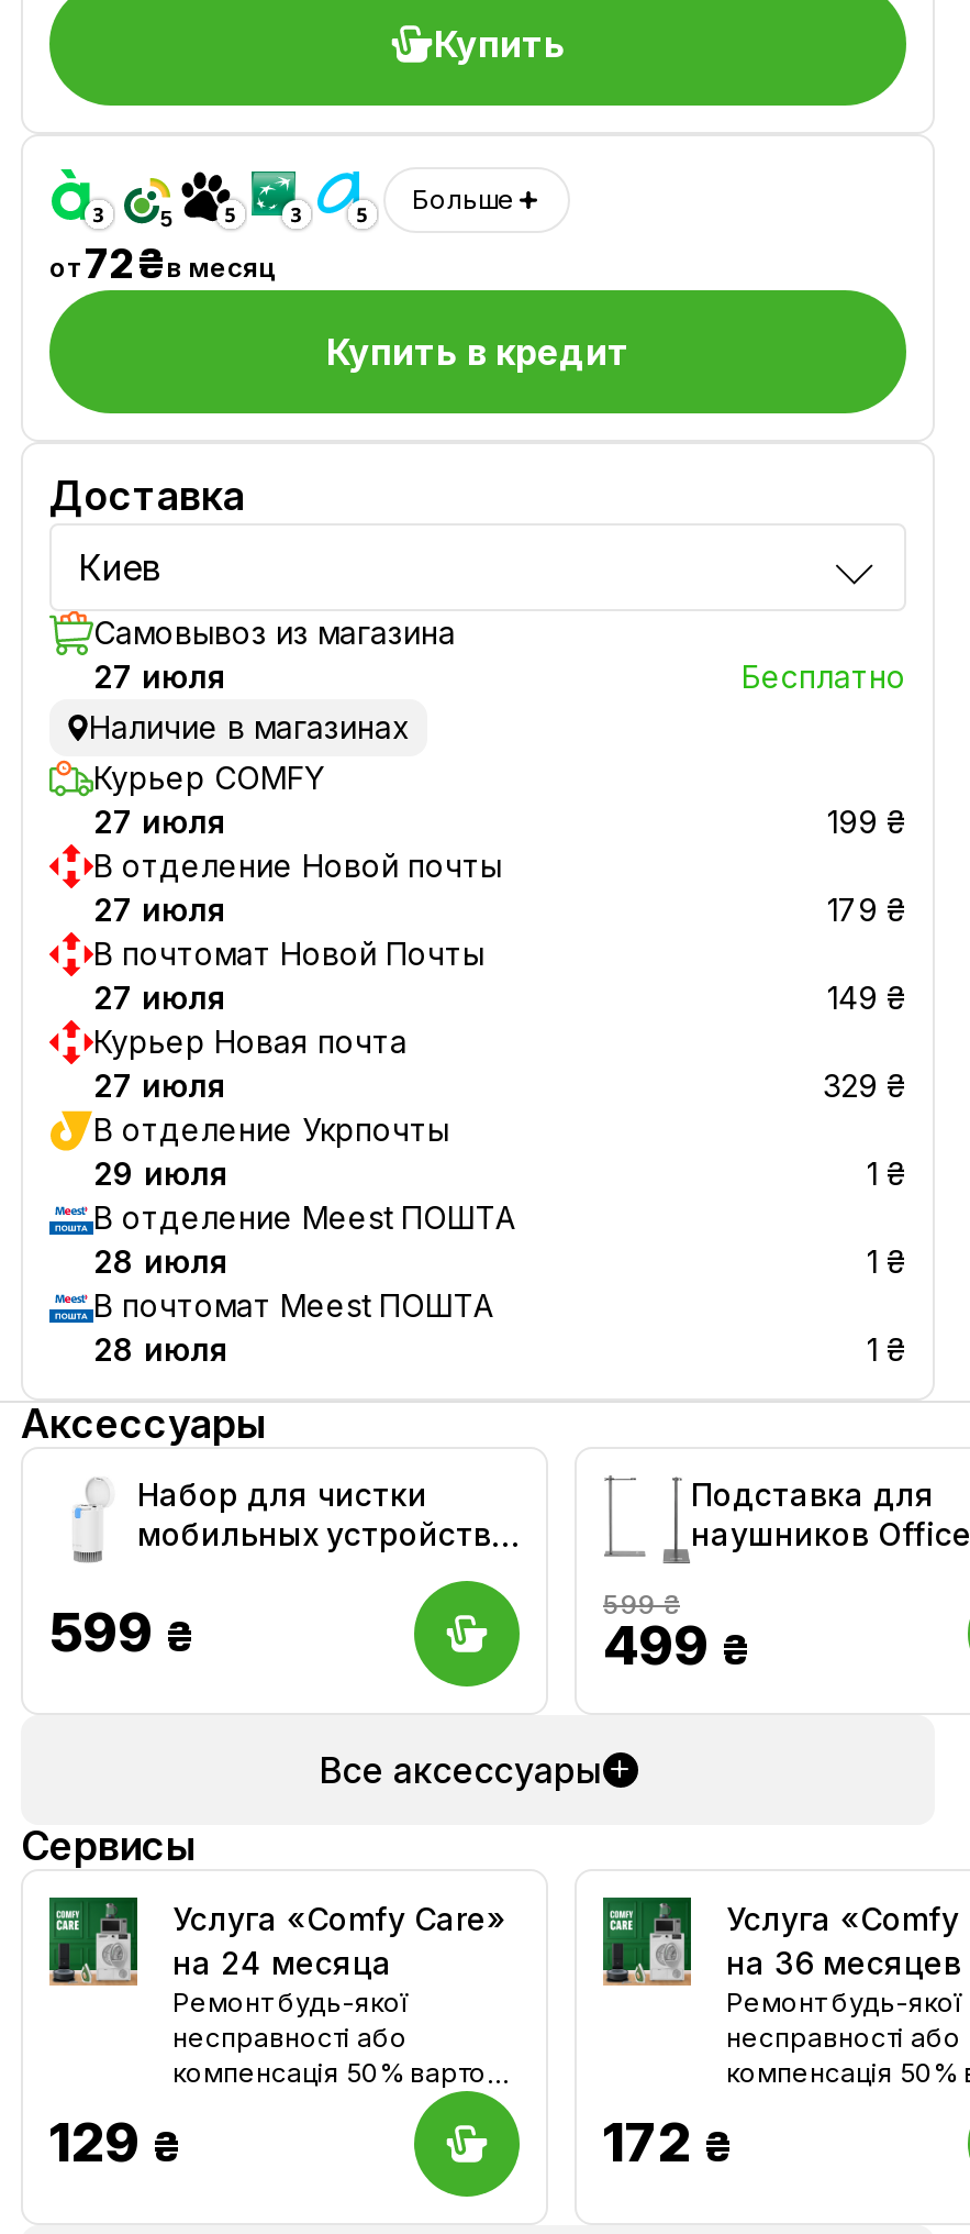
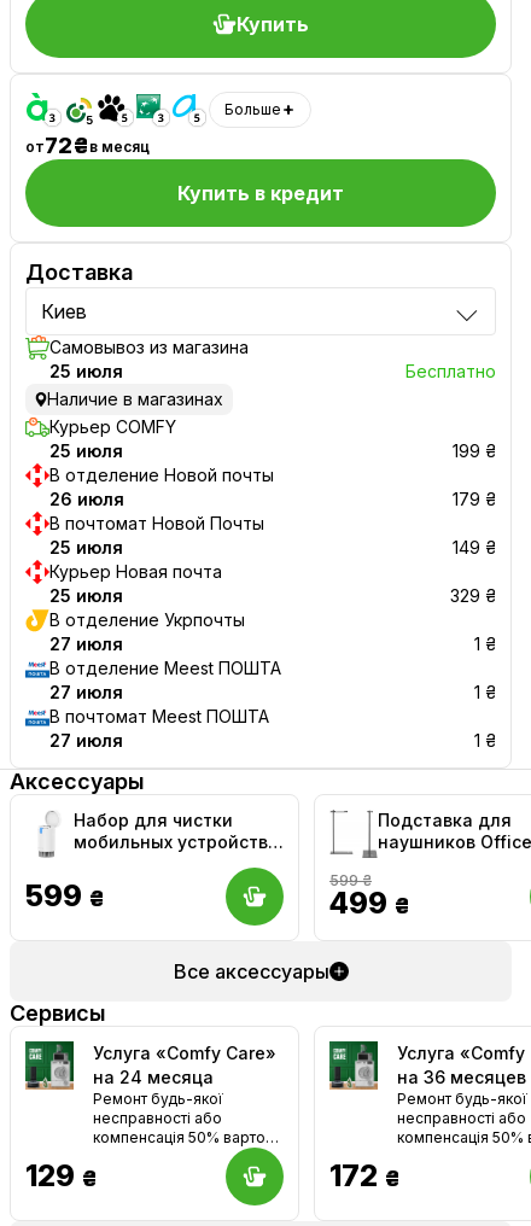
[93,658,227,696] 27 июля -> [49,361,123,382] 25 июля
[93,803,227,841] 27 июля -> [49,441,123,461] 25 июля
[93,891,227,929] 27 июля -> [49,489,124,510] 26 июля
[93,979,227,1017] 27 июля -> [49,537,123,558] 25 июля
[93,1067,227,1105] 27 июля -> [49,586,123,606] 25 июля
[93,1155,230,1193] 29 июля -> [49,634,123,655] 27 июля
[93,1243,230,1281] 28 июля -> [49,682,123,703] 27 июля
[93,1331,230,1369] 28 июля -> [49,731,123,751] 27 июля

